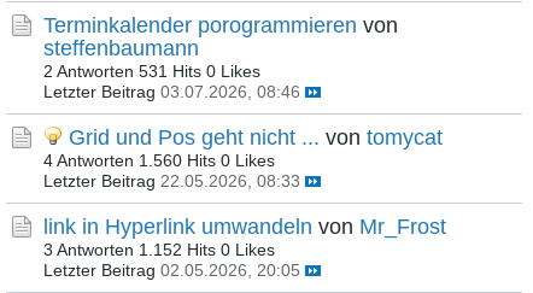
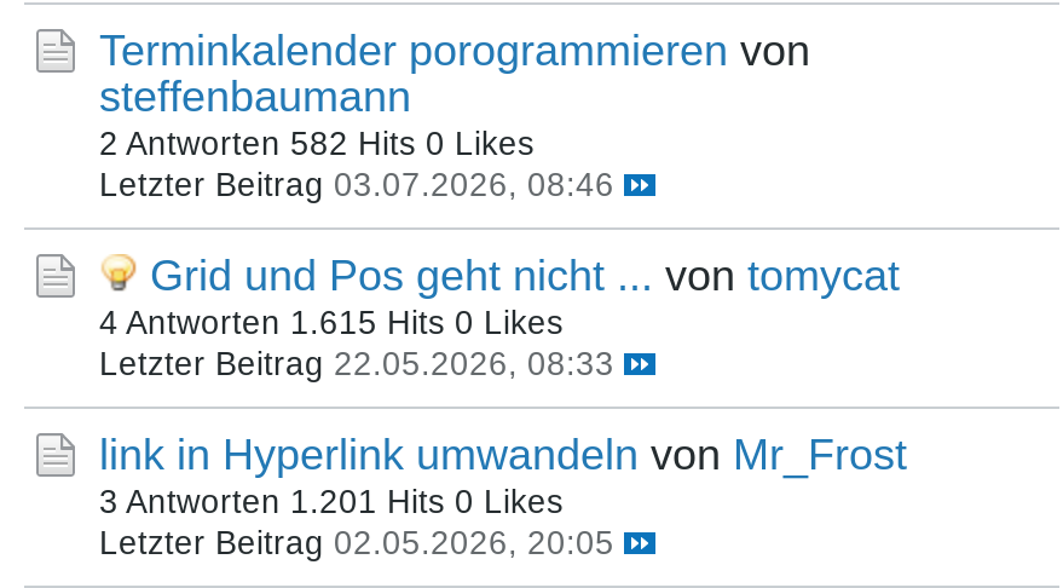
[43,63,260,81] 2 Antworten 531 Hits 0 Likes -> [99,126,535,162] 2 Antworten 582 Hits 0 Likes
[43,152,275,170] 4 Antworten 1.560 Hits 0 Likes -> [99,305,564,341] 4 Antworten 1.615 Hits 0 Likes
[43,241,275,259] 3 Antworten 1.152 Hits 0 Likes -> [99,484,564,520] 3 Antworten 1.201 Hits 0 Likes

